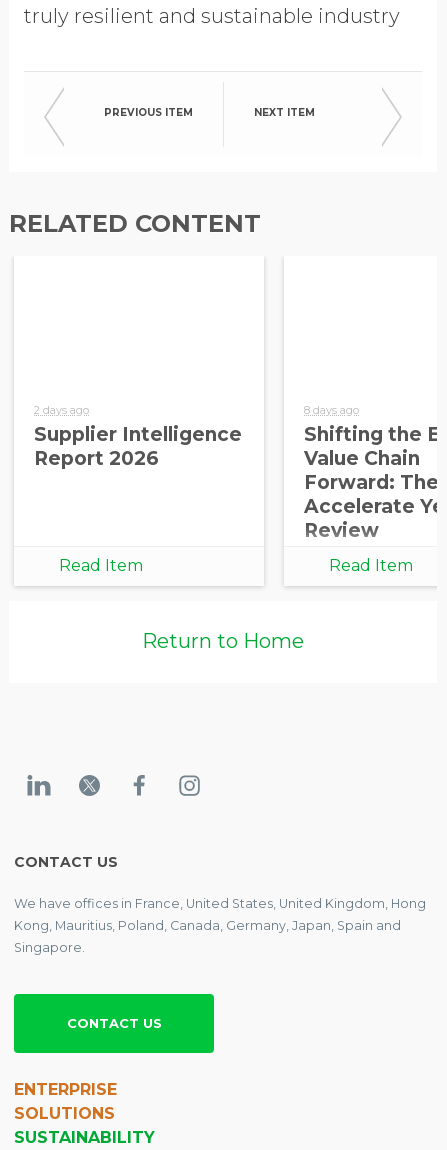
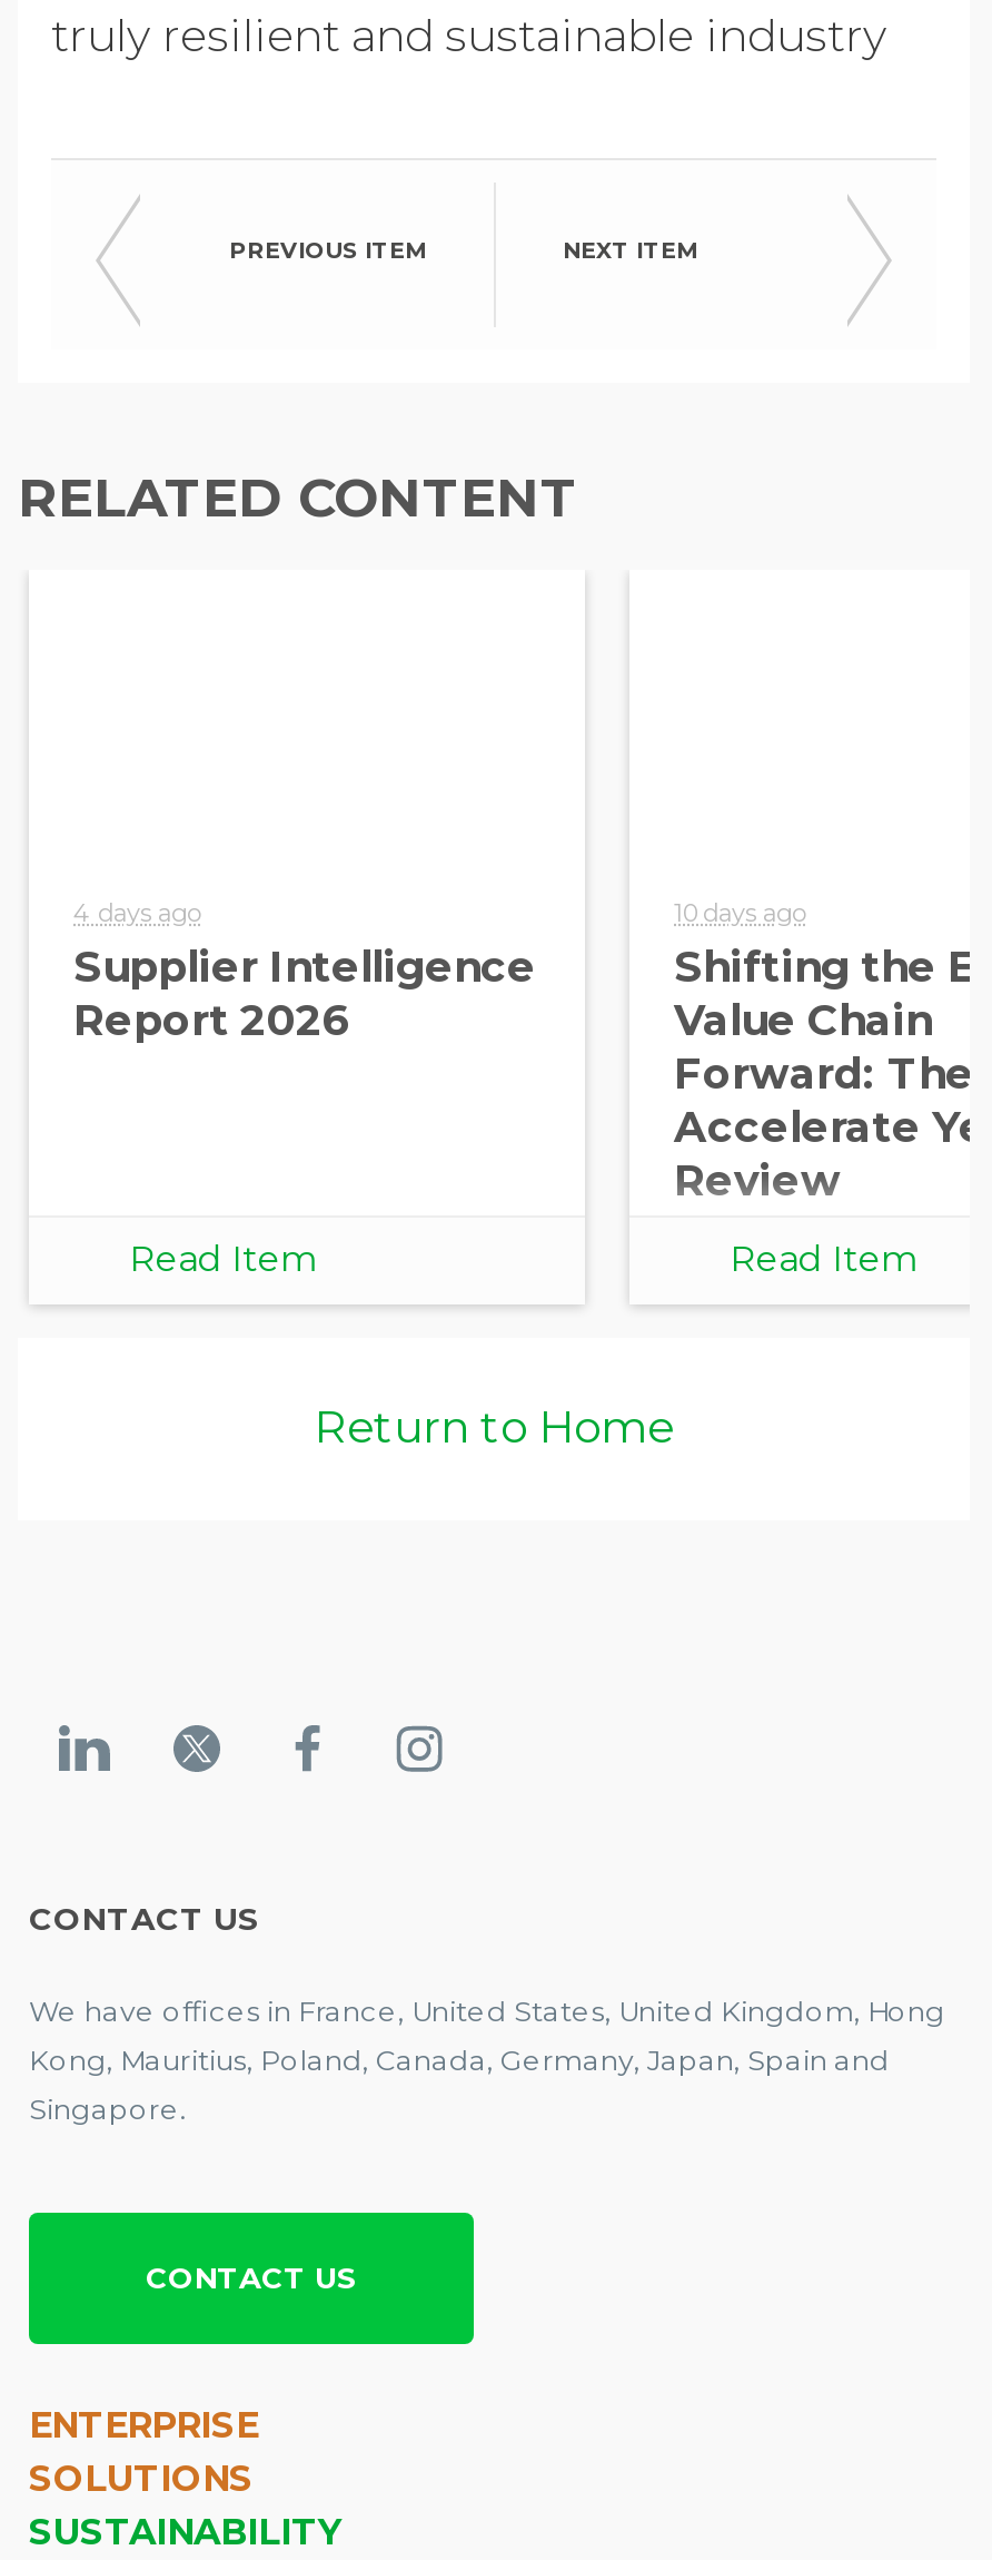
[34,403,89,417] 2 days ago -> [73,896,200,927] 4 days ago
[304,403,359,417] 8 days ago -> [674,896,805,927] 10 days ago

